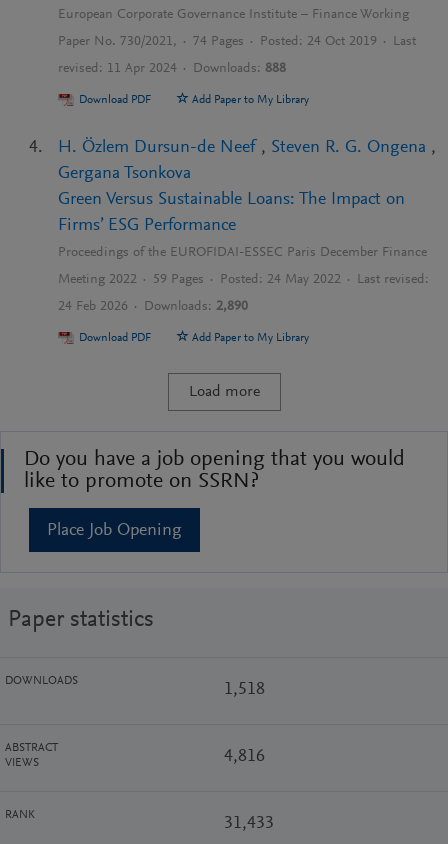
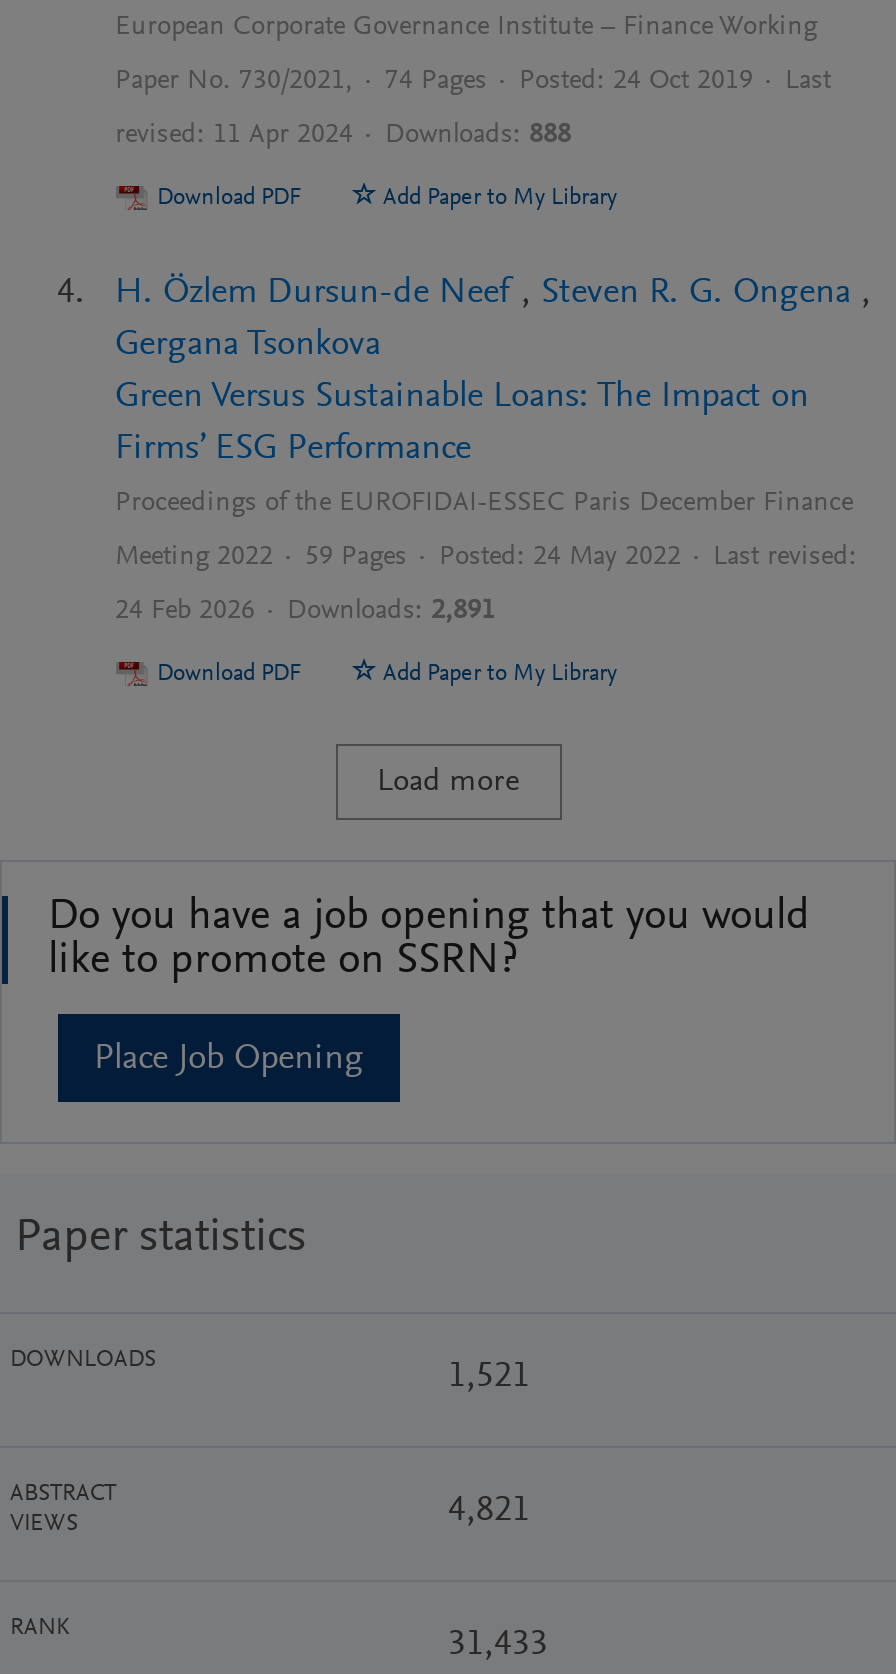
[57,300,247,314] 24 Feb 2026 · Downloads: 2,890 -> [115,598,495,626] 24 Feb 2026 · Downloads: 2,891
[224,681,265,699] 1,518 -> [448,1360,530,1396] 1,521
[224,748,265,766] 4,816 -> [448,1494,530,1530] 4,821

